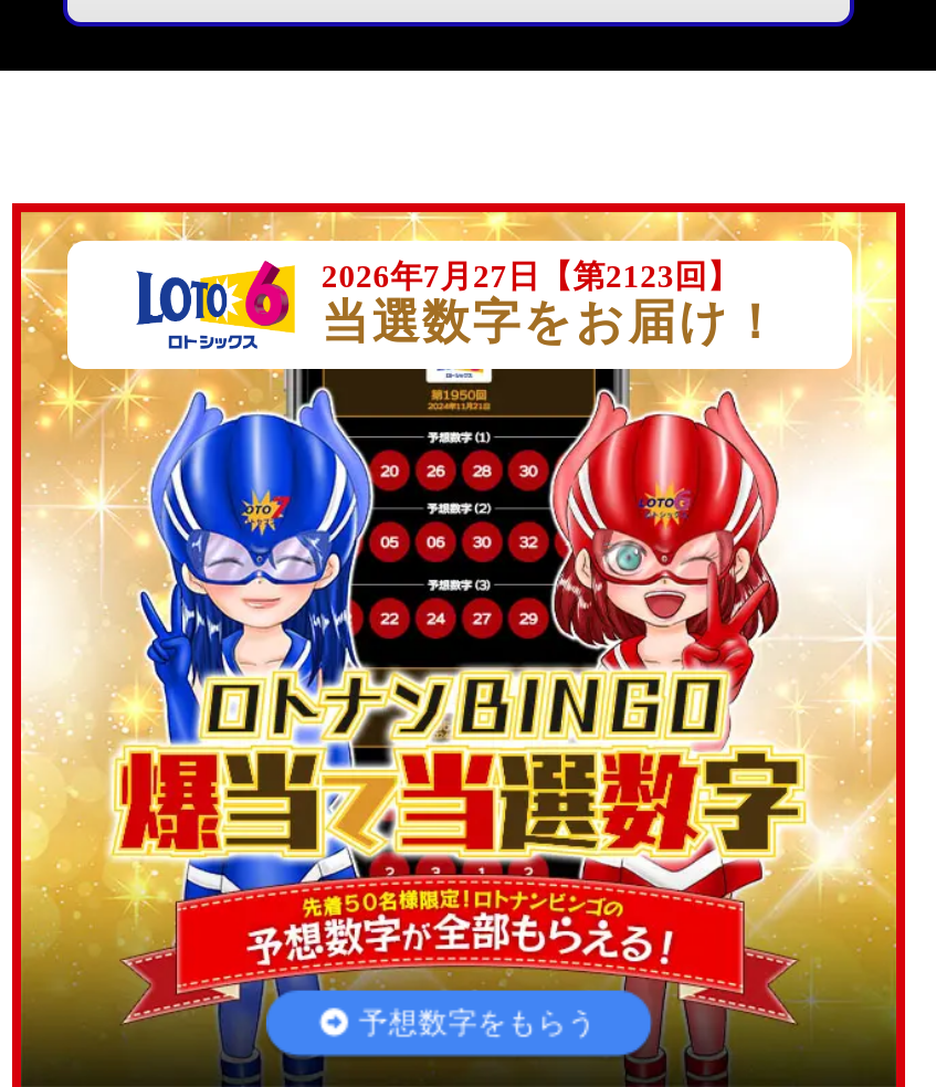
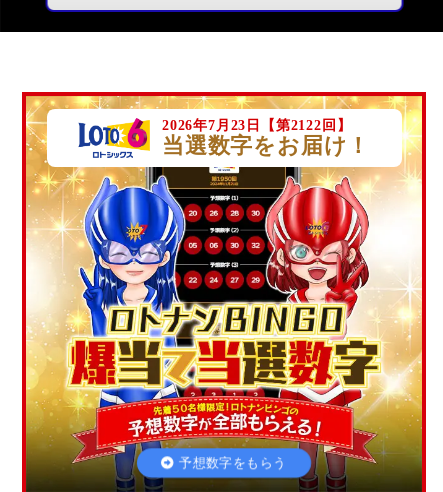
[321,258,740,293] 2026年7月27日【第2123回】 -> [162,117,351,133] 2026年7月23日【第2122回】

